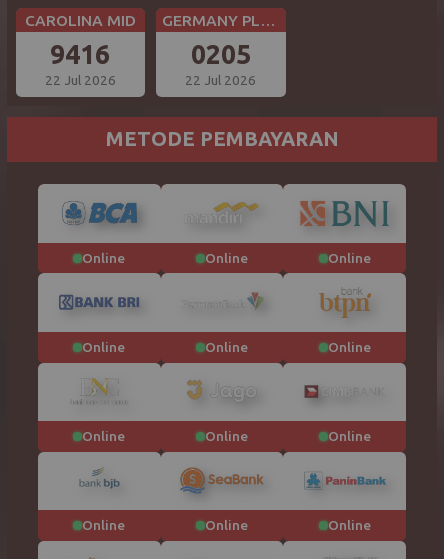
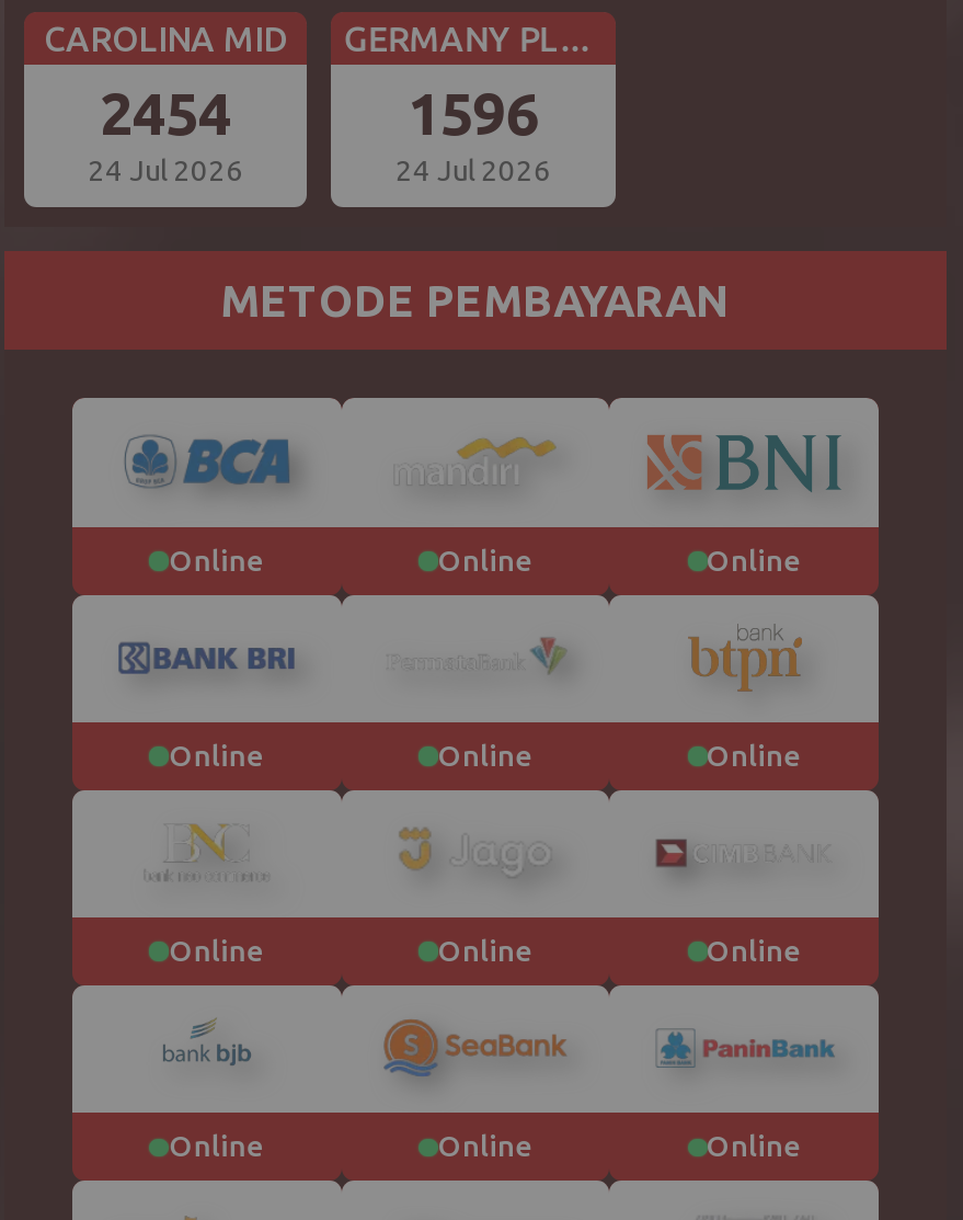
[50,39,110,69] 9416 -> [99,81,231,146] 2454
[191,39,251,69] 0205 -> [407,81,539,146] 1596
[45,73,116,88] 22 Jul 2026 -> [87,154,243,187] 24 Jul 2026
[185,73,256,88] 22 Jul 2026 -> [395,154,551,187] 24 Jul 2026

